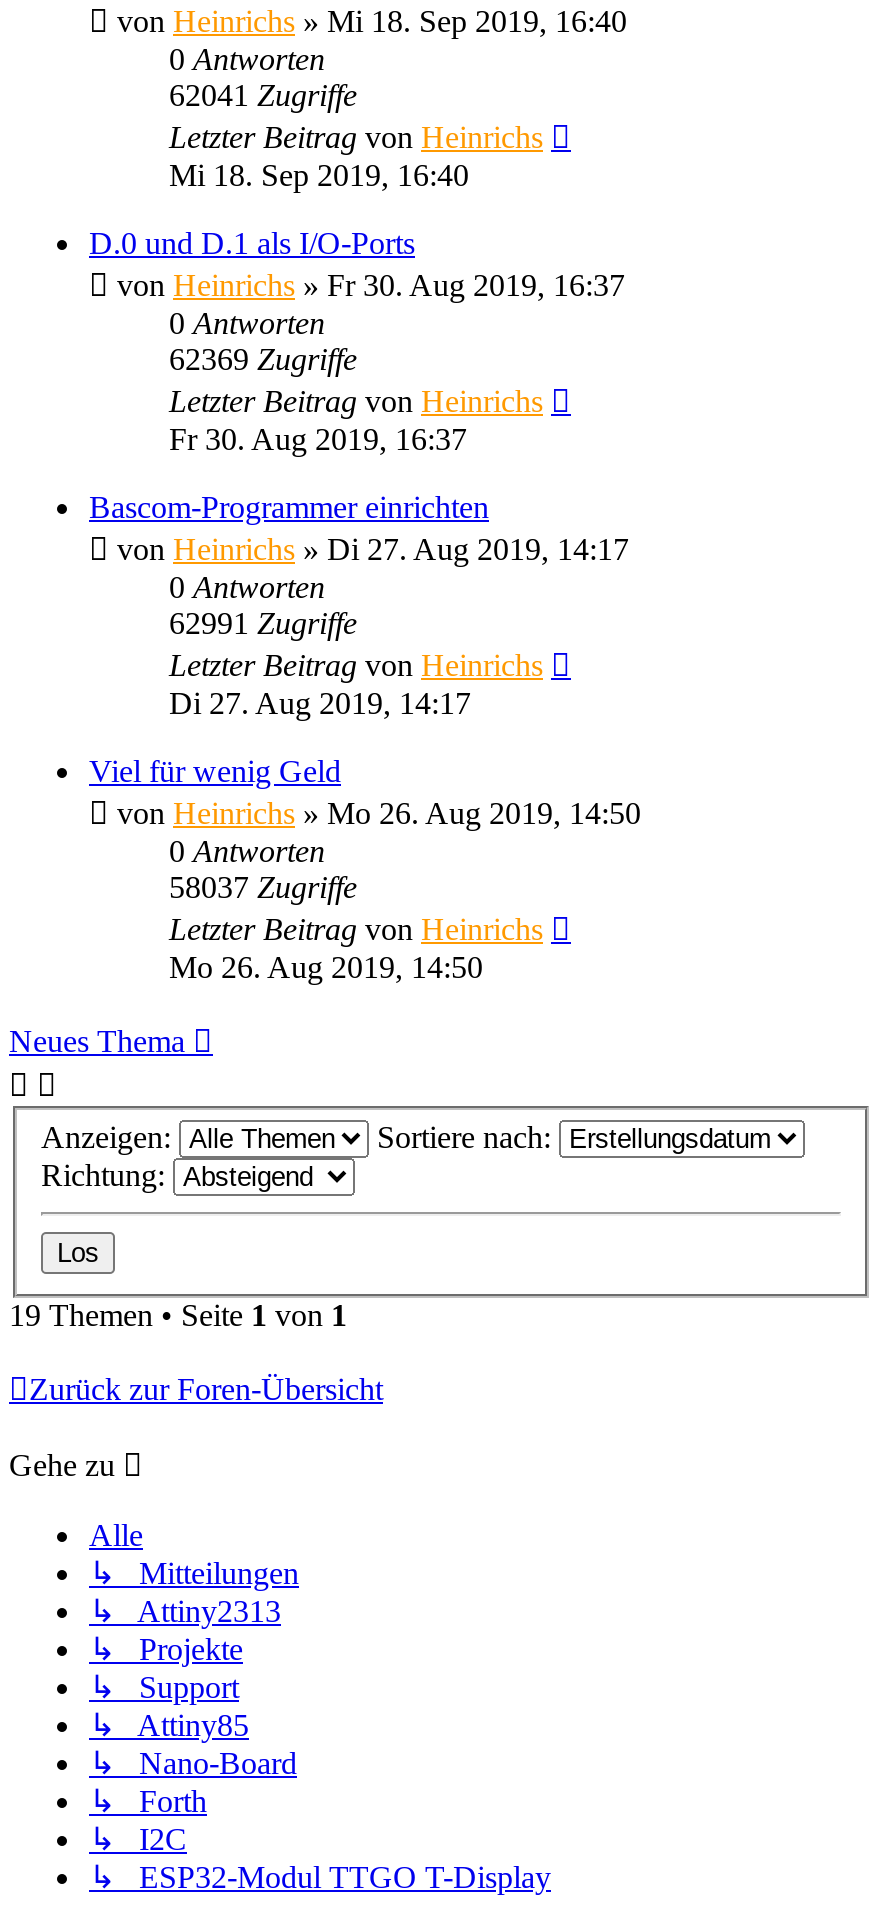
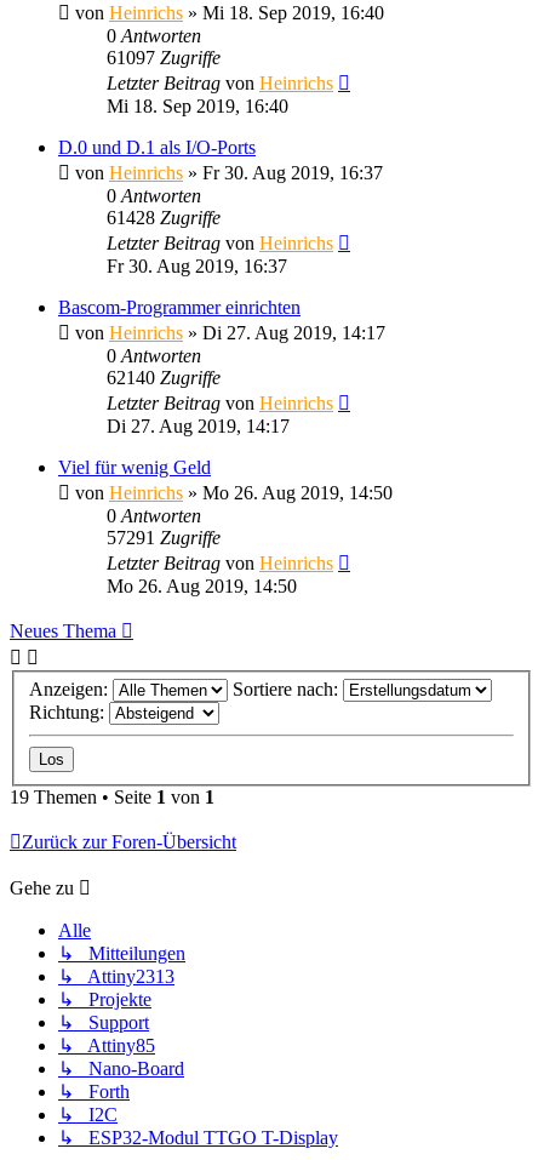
[169,78,357,112] 62041 Zugriffe -> [107,47,221,68] 61097 Zugriffe
[169,342,357,376] 62369 Zugriffe -> [107,207,221,228] 61428 Zugriffe
[169,606,357,640] 62991 Zugriffe -> [107,367,221,388] 62140 Zugriffe
[169,870,357,904] 58037 Zugriffe -> [107,527,221,548] 57291 Zugriffe

